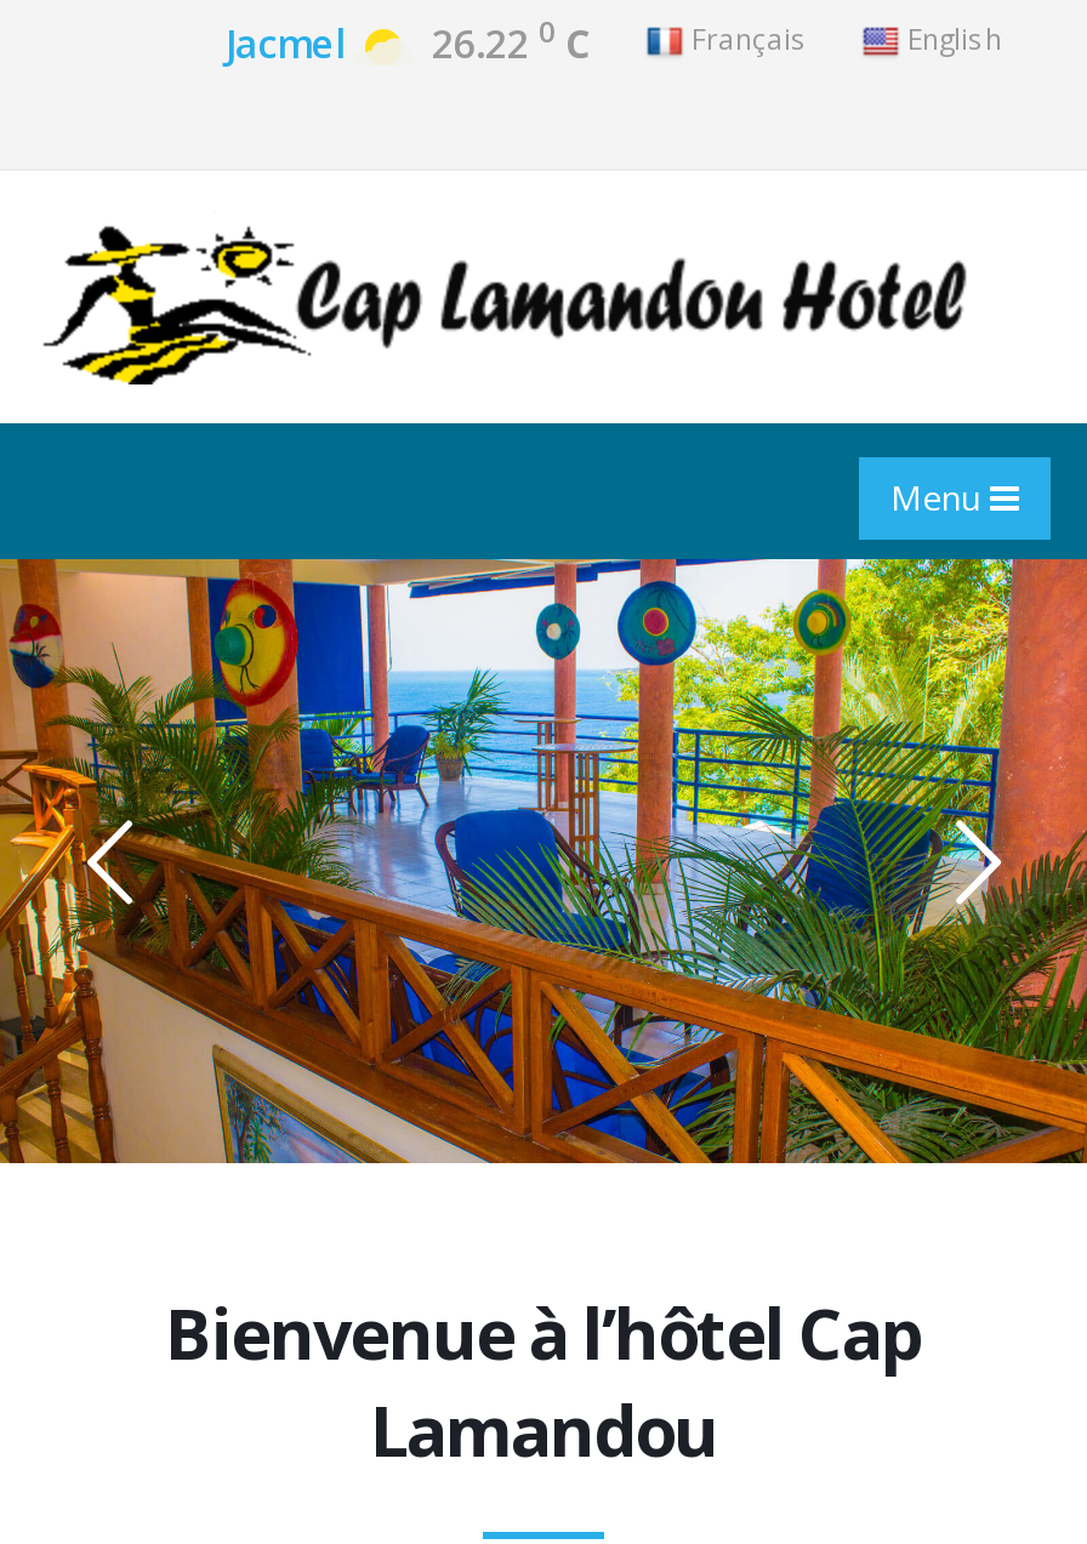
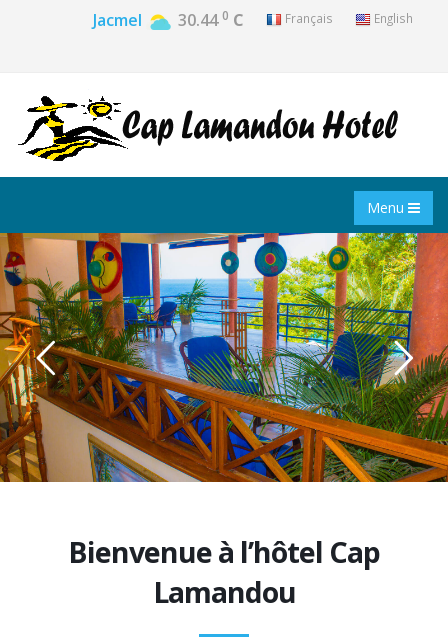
[226,12,592,70] Jacmel 26.22 0 C -> [93,7,244,31] Jacmel 30.44 0 C

